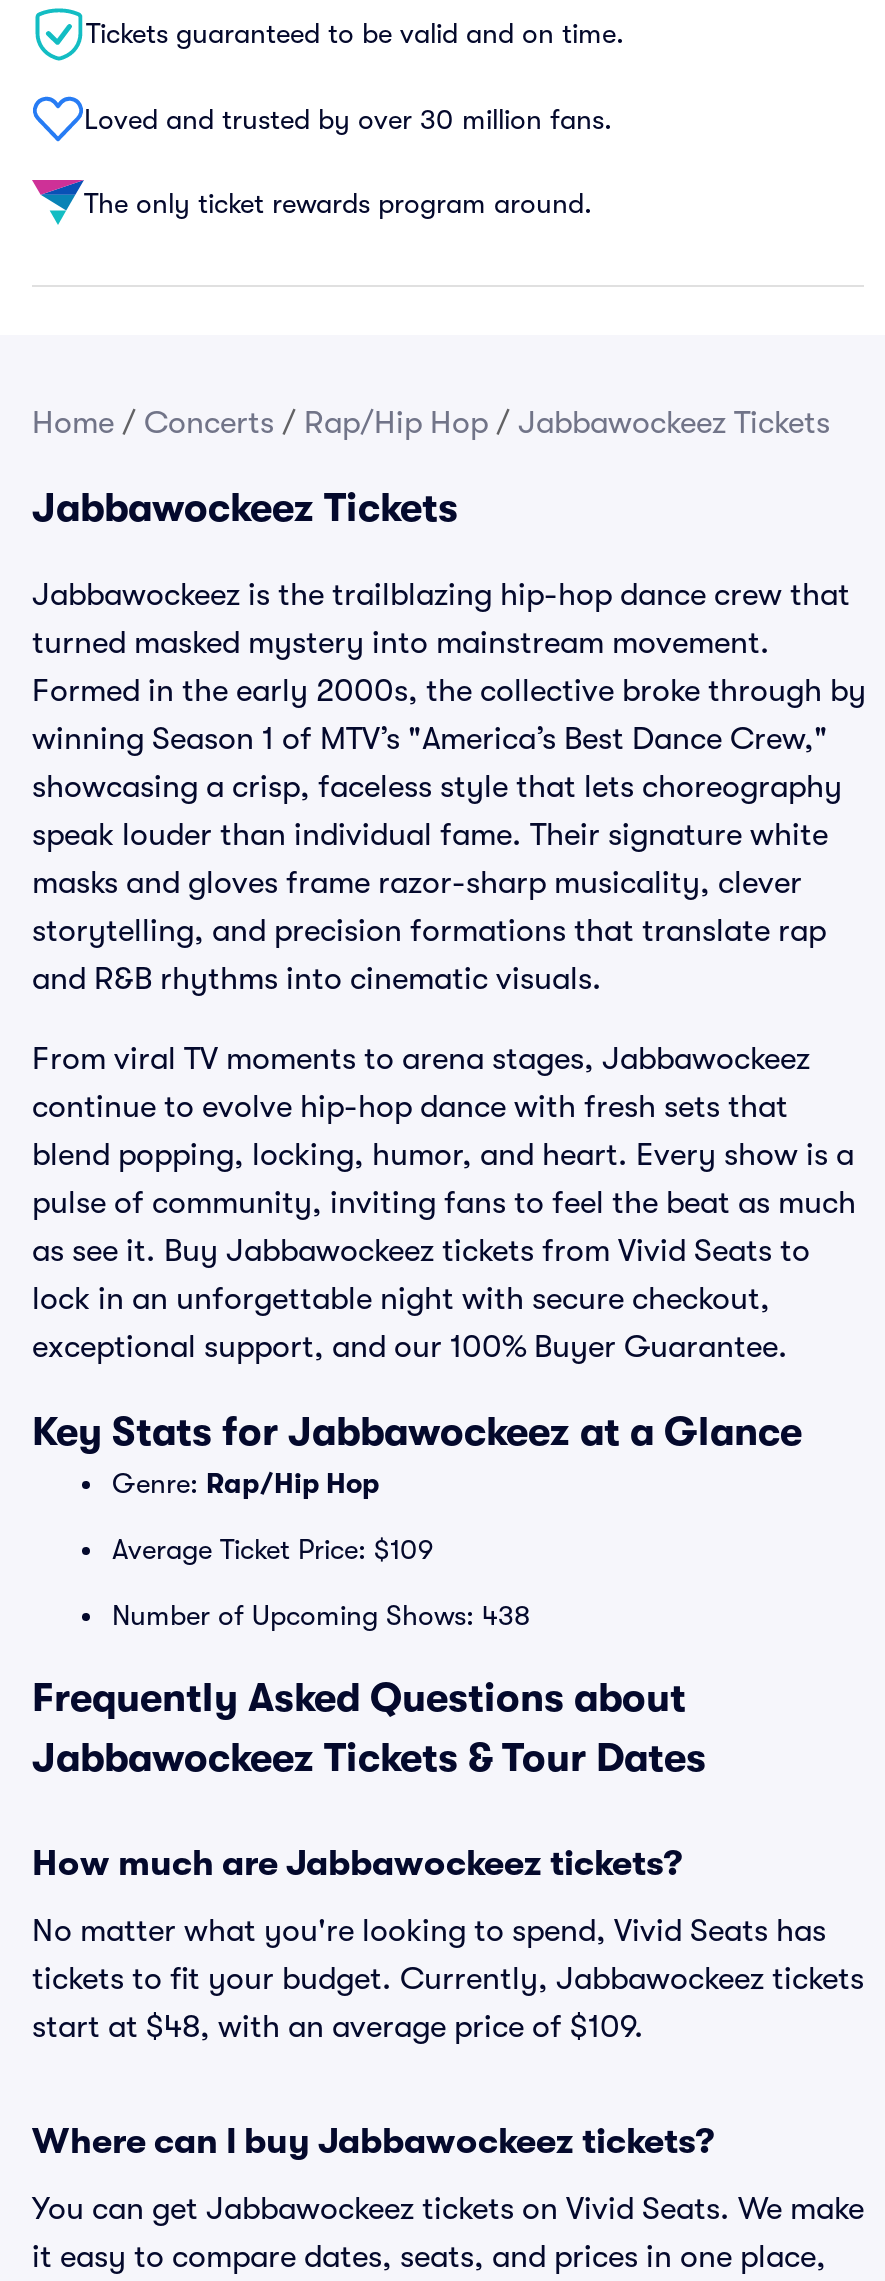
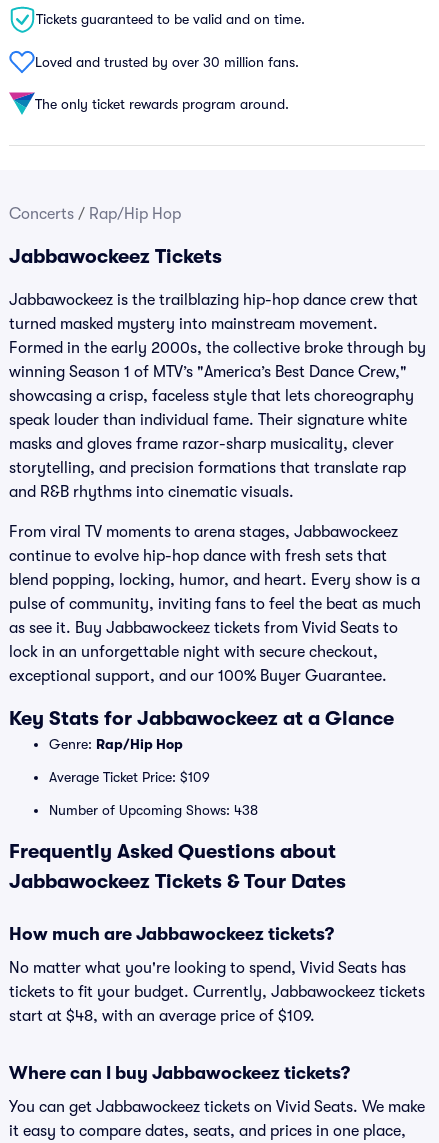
[32,405,830,441] Home / Concerts / Rap/Hip Hop / Jabbawockeez Tickets -> [9,205,181,223] Concerts / Rap/Hip Hop

